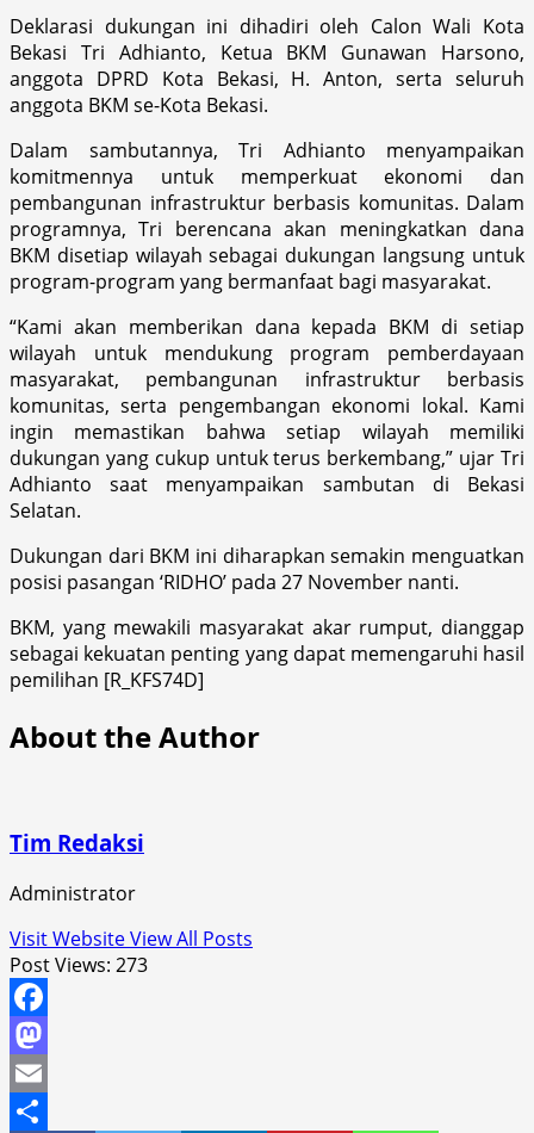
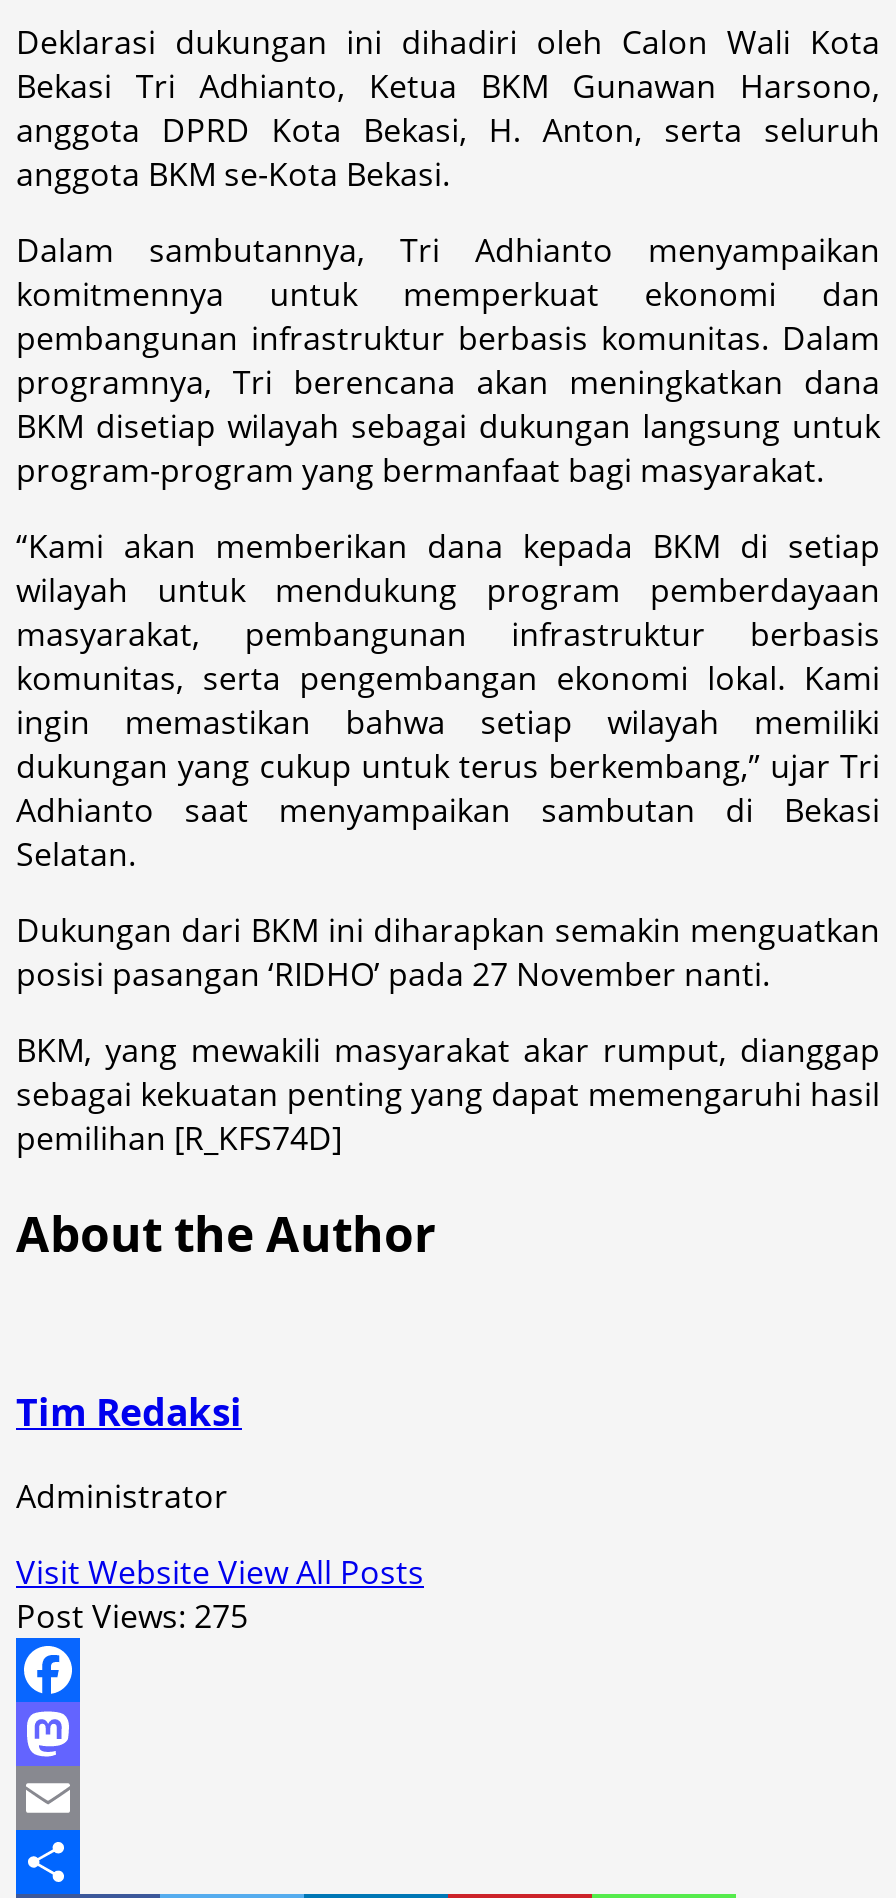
[10,952,148,978] Post Views: 273 -> [16,1594,248,1638] Post Views: 275

